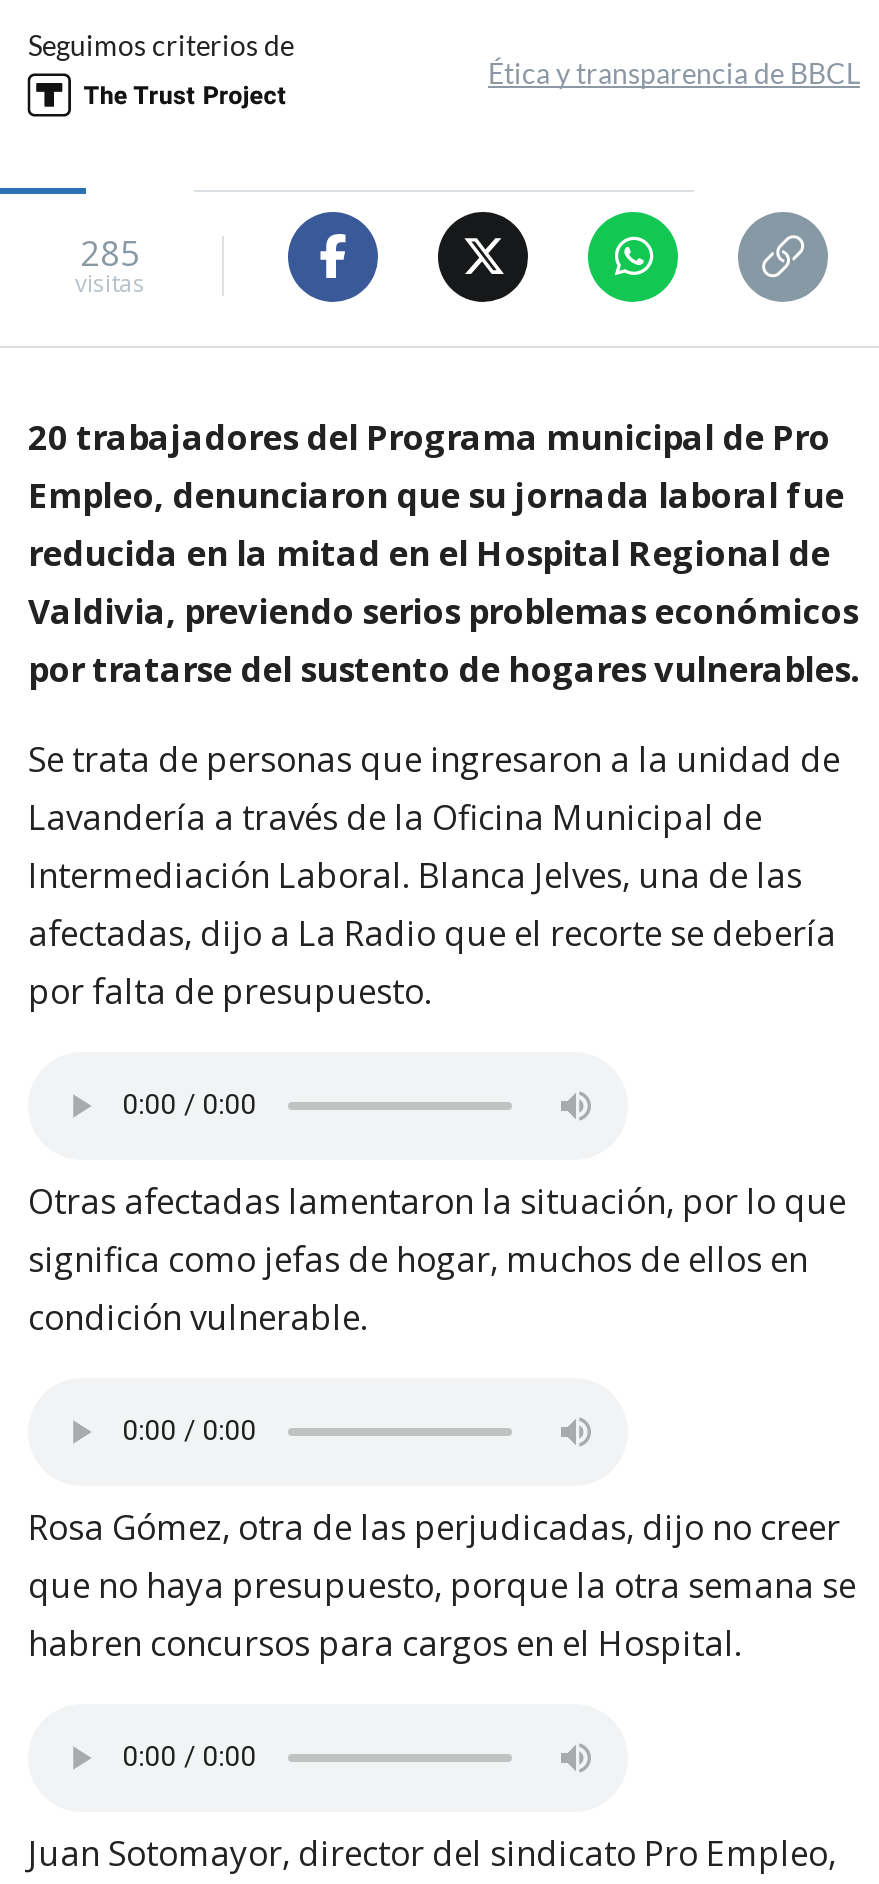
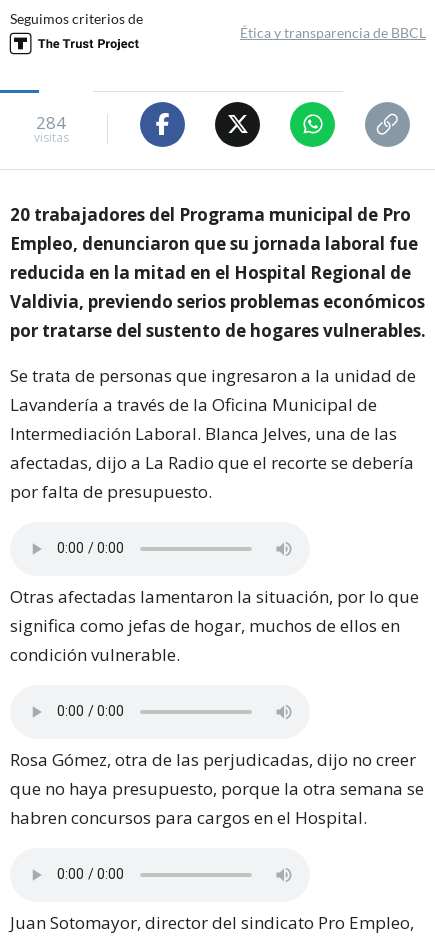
[80,231,140,277] 285 -> [36,111,66,134] 284

